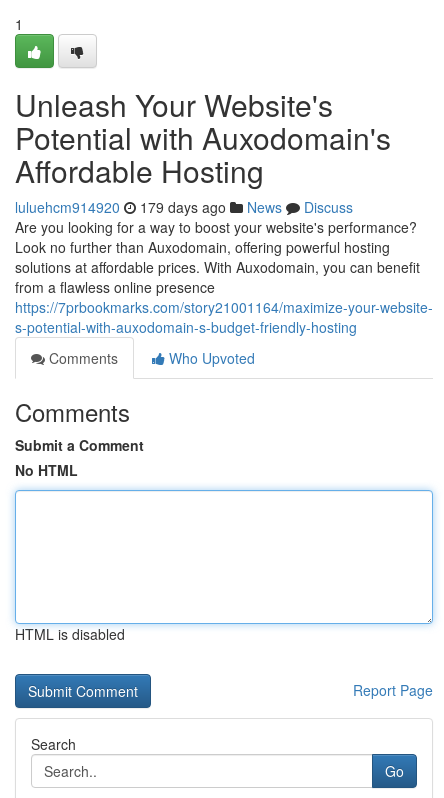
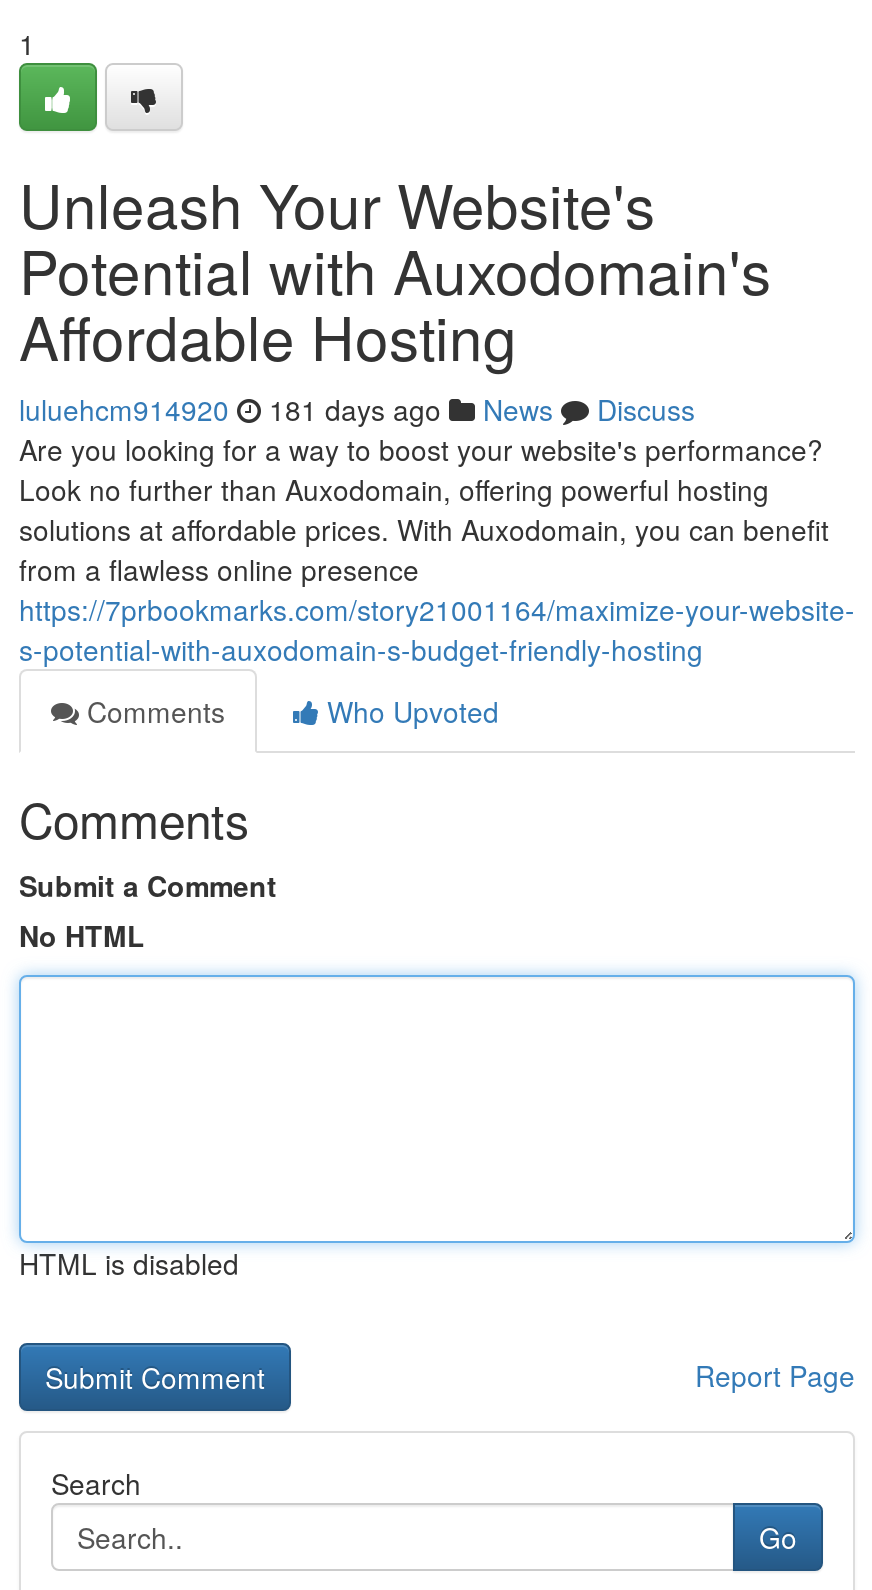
[15,197,353,217] luluehcm914920 179 days ago News Discuss -> [19,389,695,429] luluehcm914920 181 days ago News Discuss

